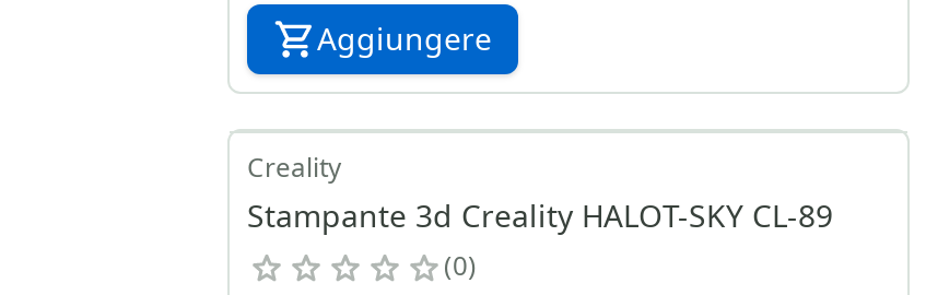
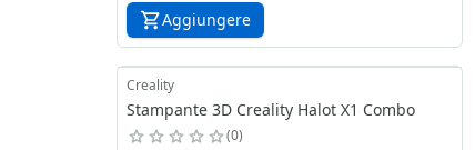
[247,194,833,236] Stampante 3d Creality HALOT-SKY CL-89 -> [127,99,415,120] Stampante 3D Creality Halot X1 Combo

